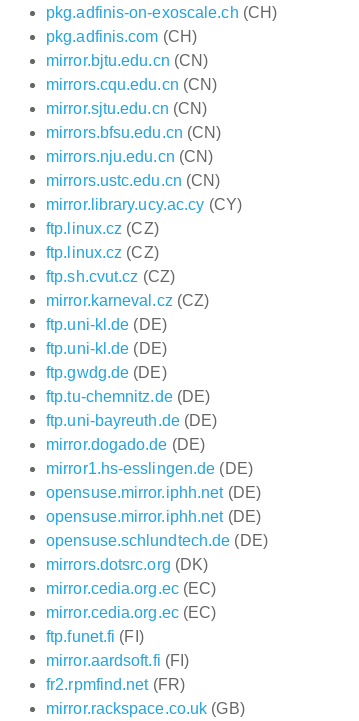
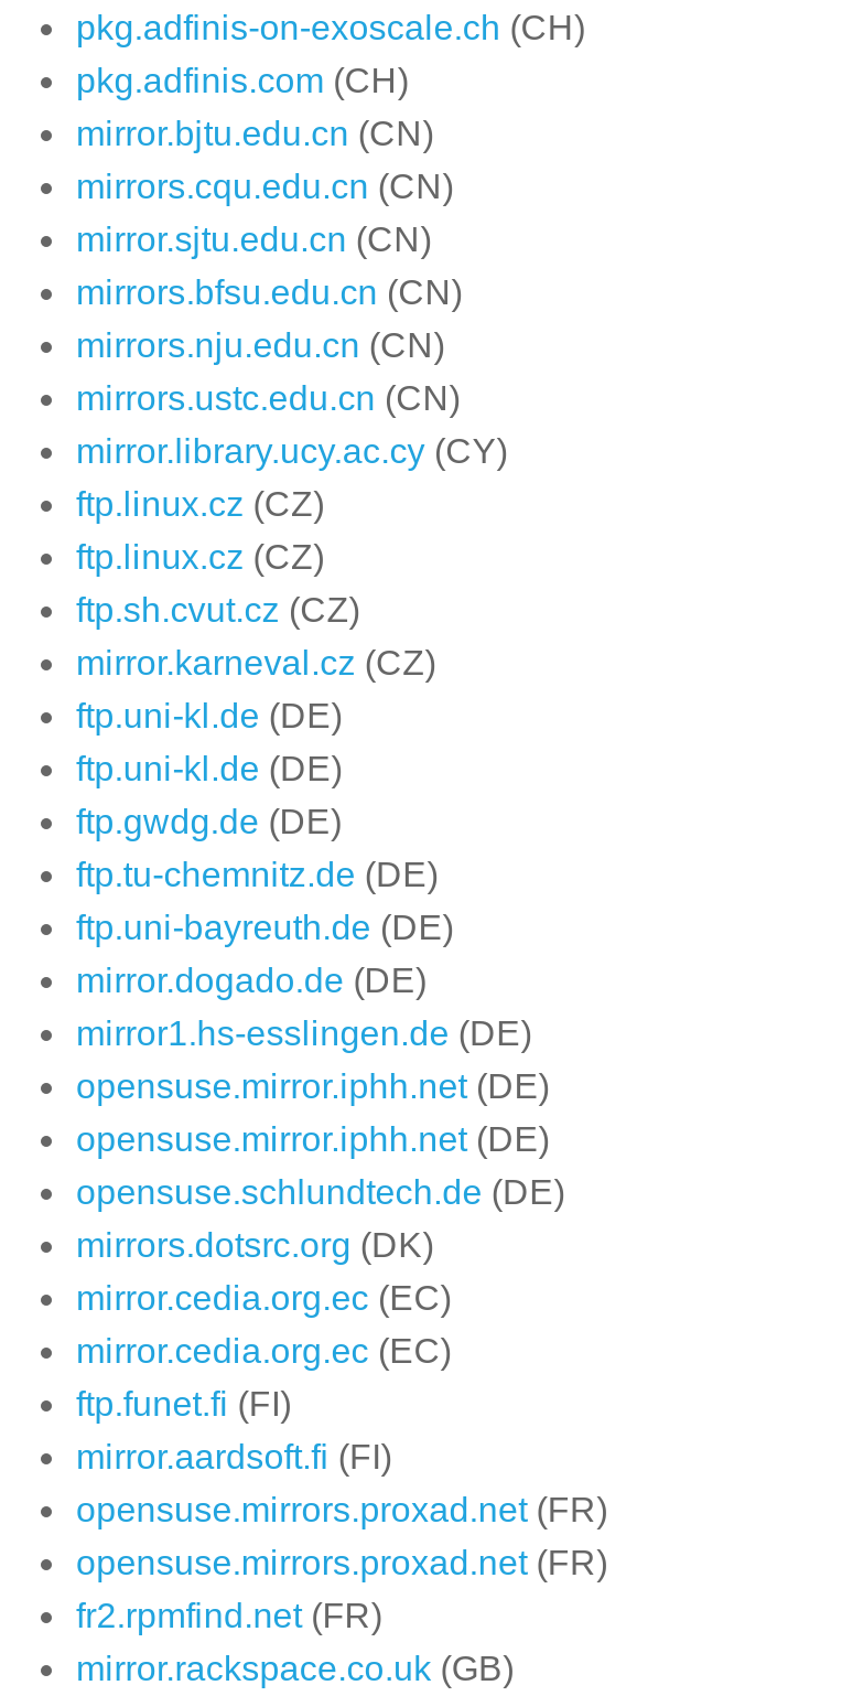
none -> [76,1491,608,1581] opensuse.mirrors.proxad.net (FR) | opensuse.mirrors.proxad.net (FR)

